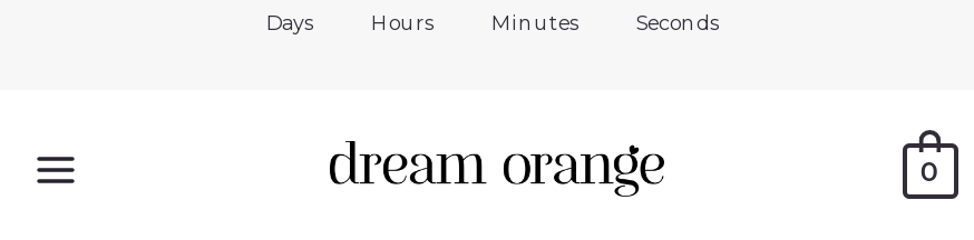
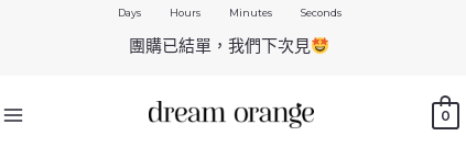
none -> [129,35,311,56] 團購已結單，我們下次見

